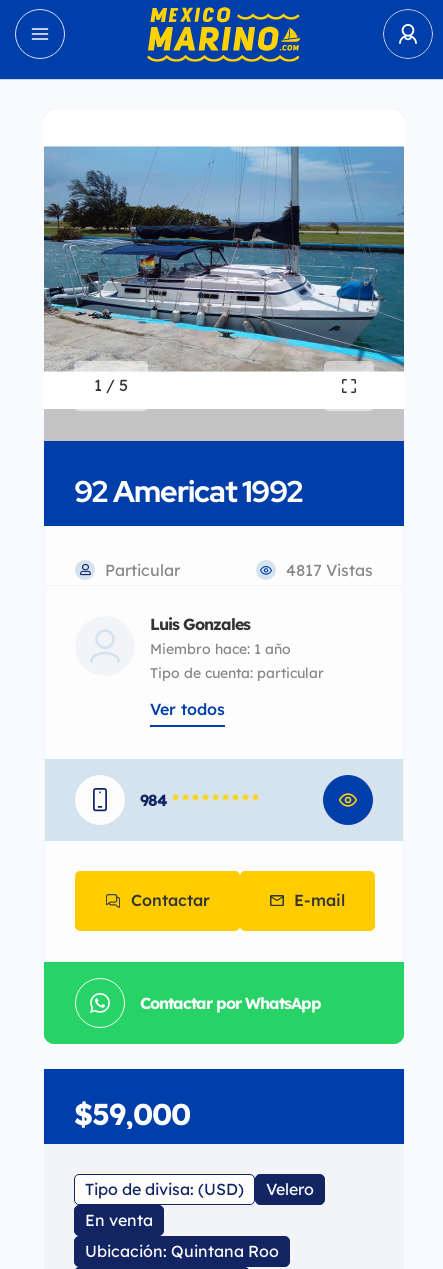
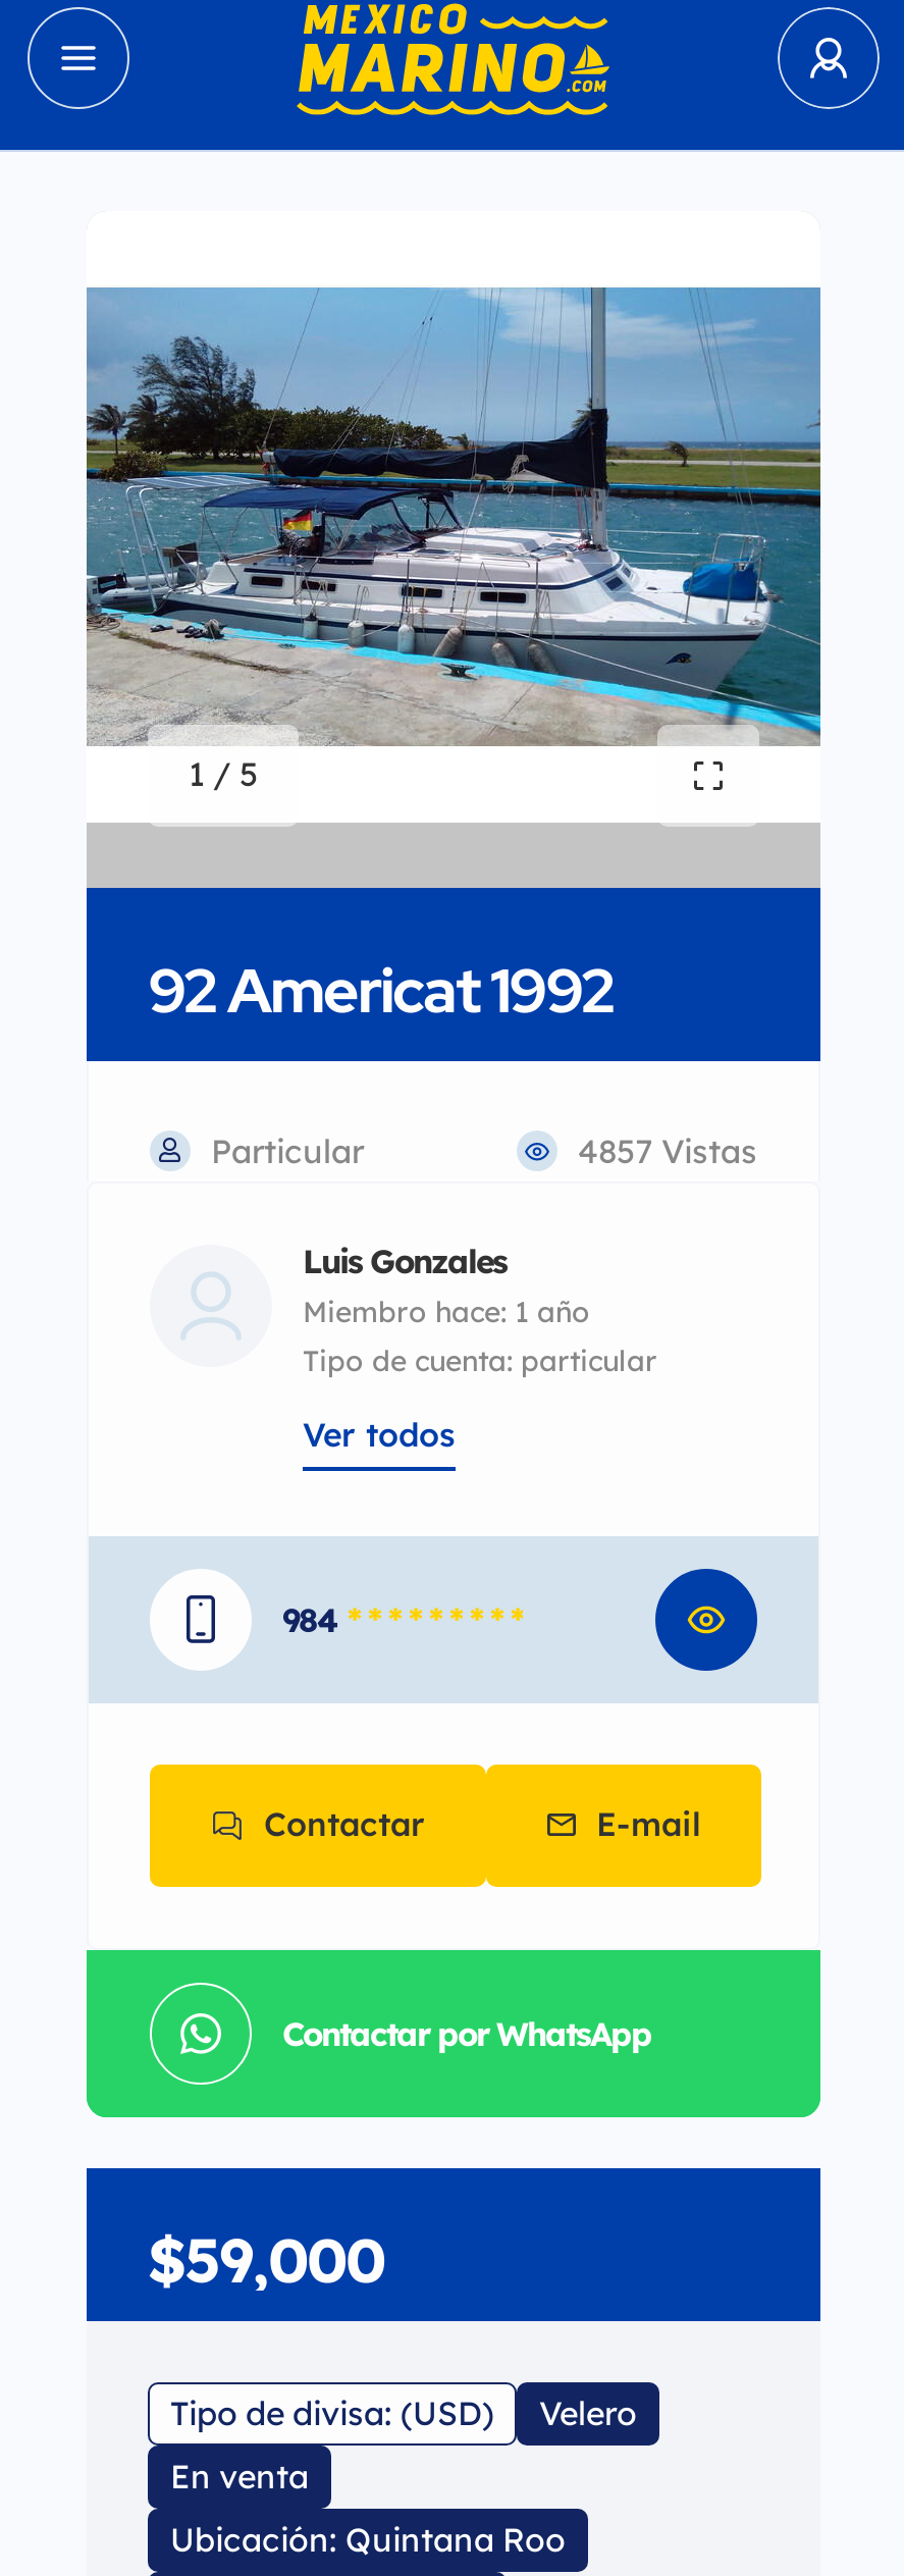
[286,560,373,580] 4817 Vistas -> [578,1131,757,1171] 4857 Vistas

